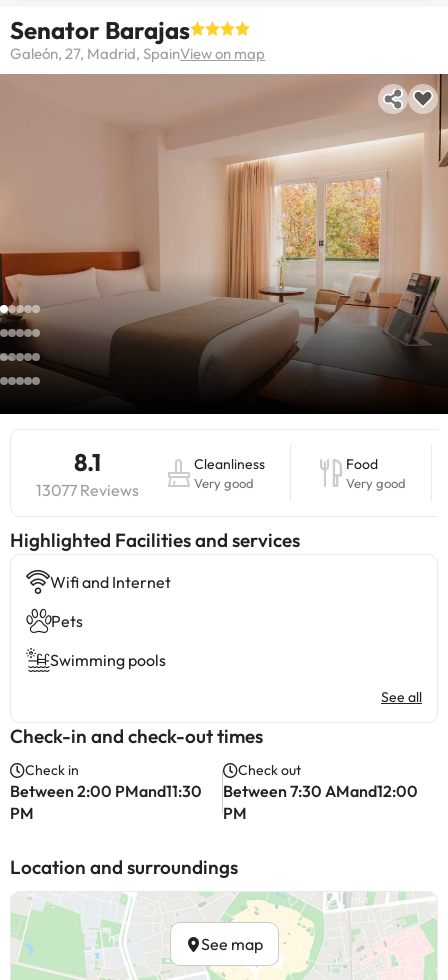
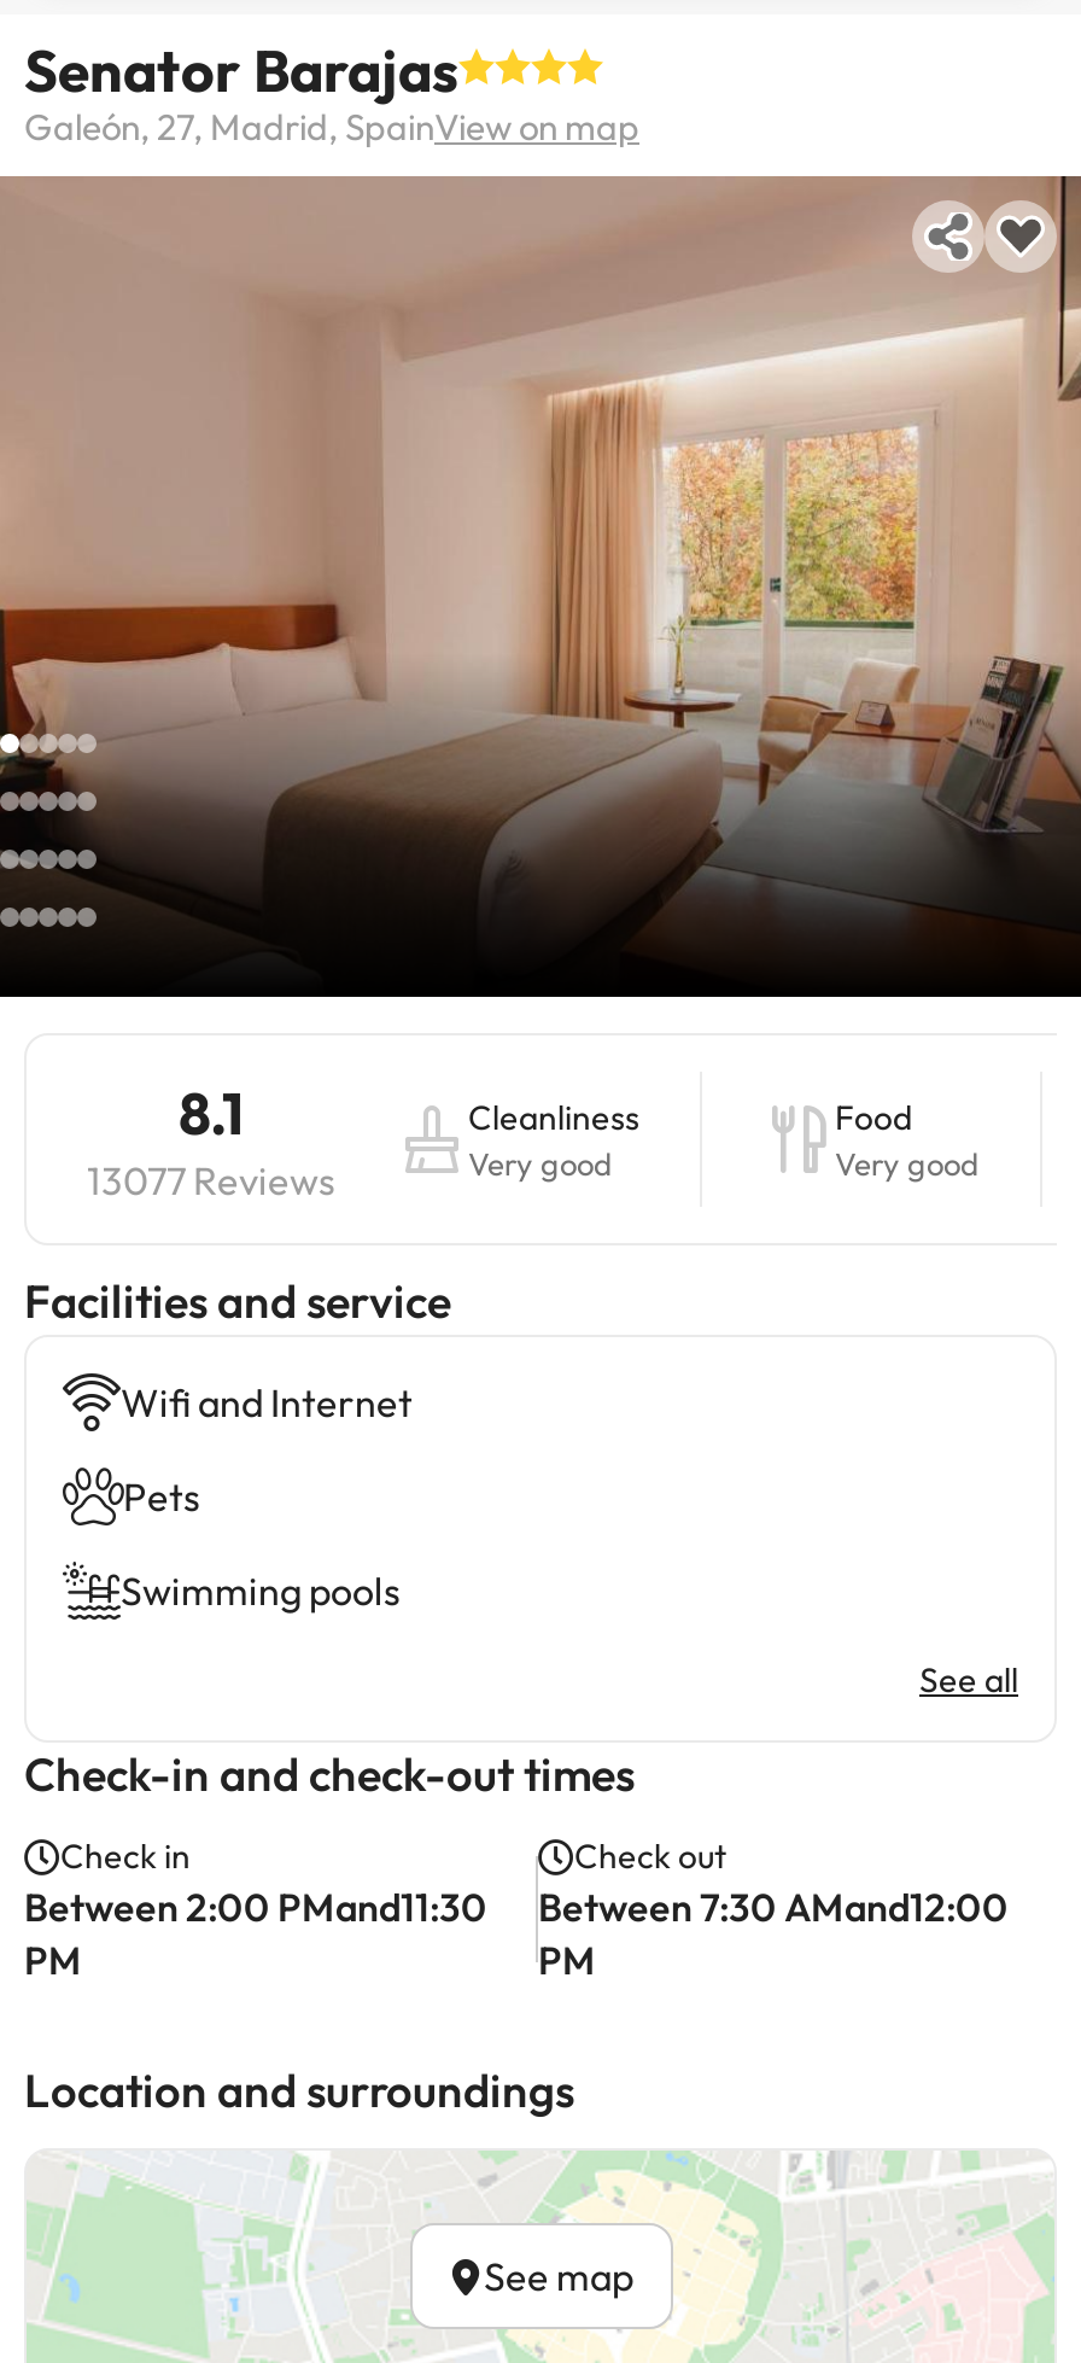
[10,528,300,552] Highlighted Facilities and services -> [24,1272,451,1330] Facilities and service

